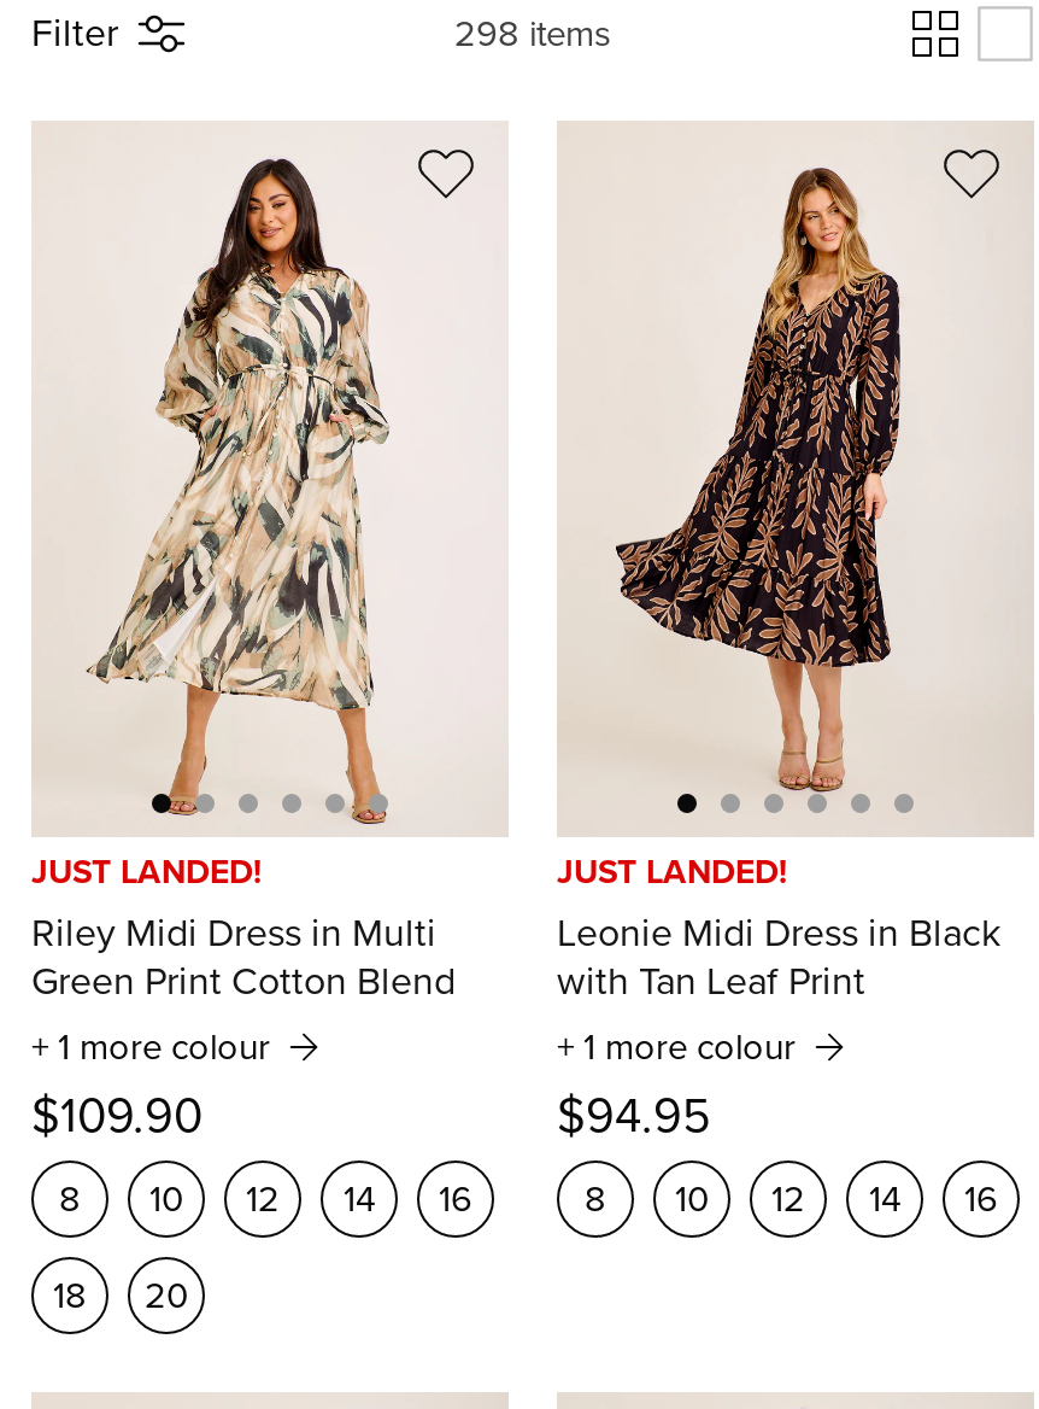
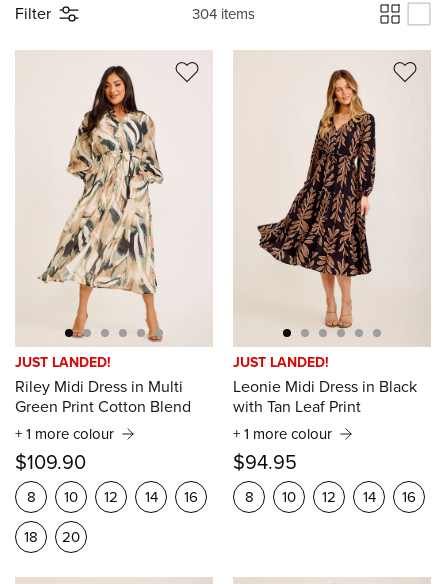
[454,8,611,61] 298 items -> [191,3,254,25] 304 items

